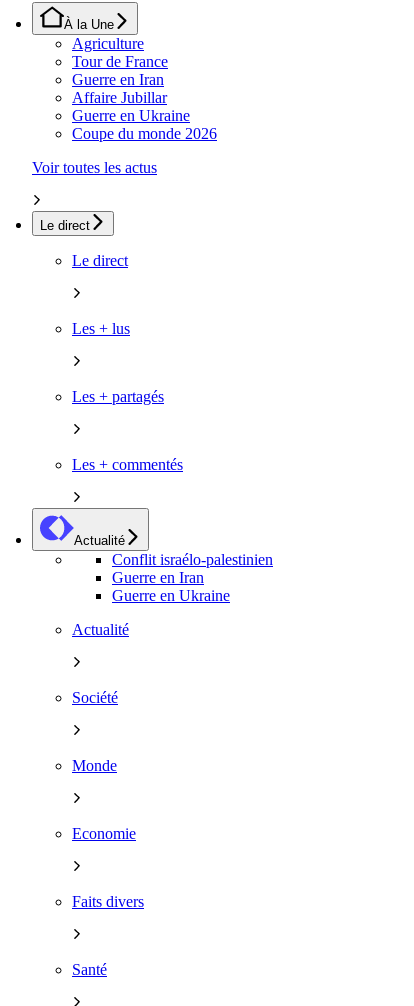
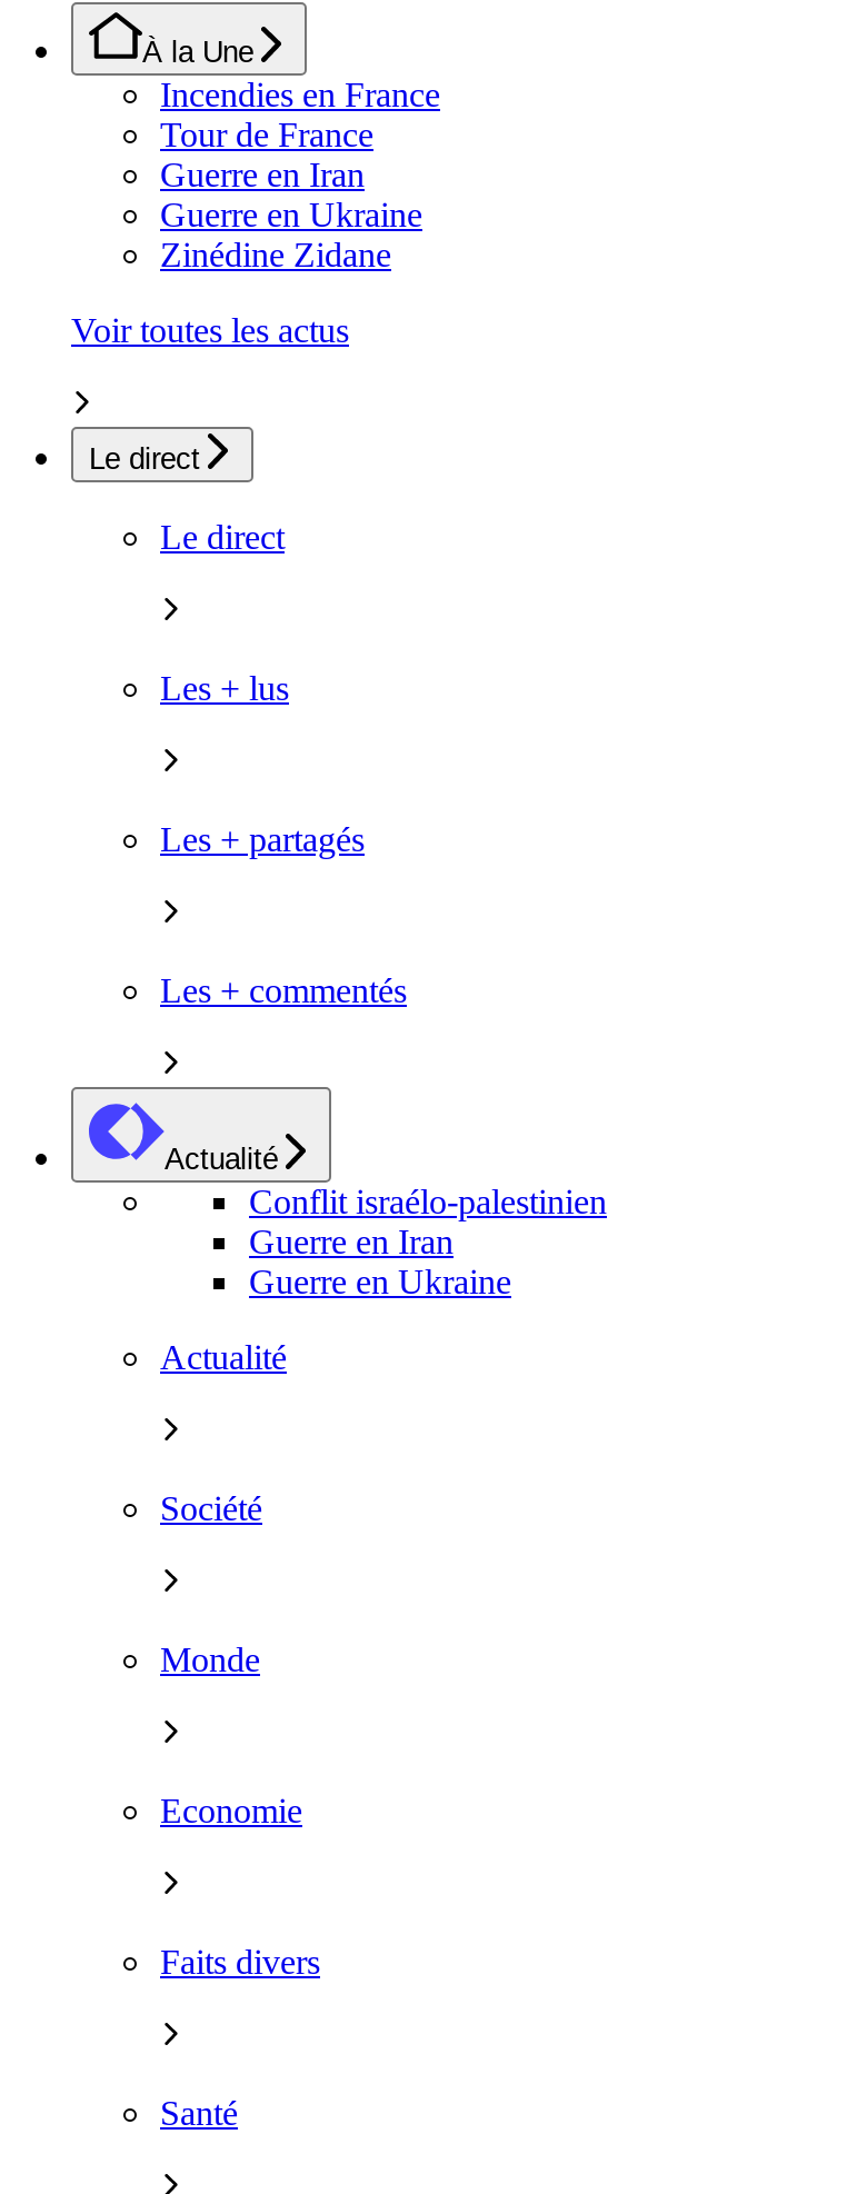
[72,35,144,52] Agriculture -> [160,76,440,113] Incendies en France
[72,89,167,106] Affaire Jubillar -> none
[72,125,217,142] Coupe du monde 2026 -> [160,236,391,273] Zinédine Zidane

